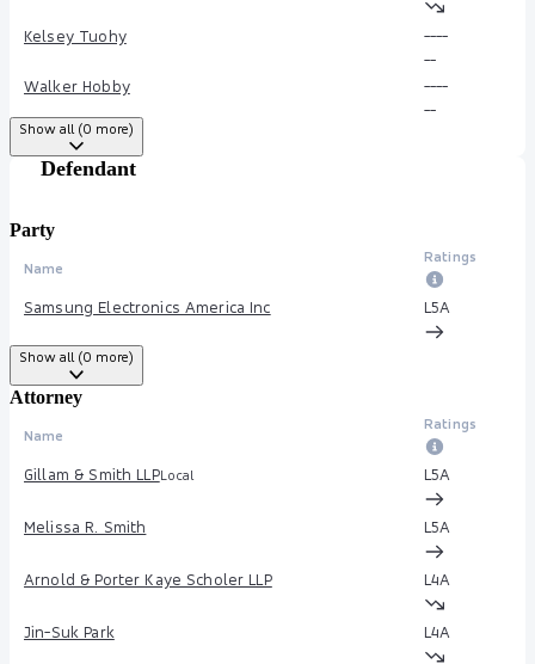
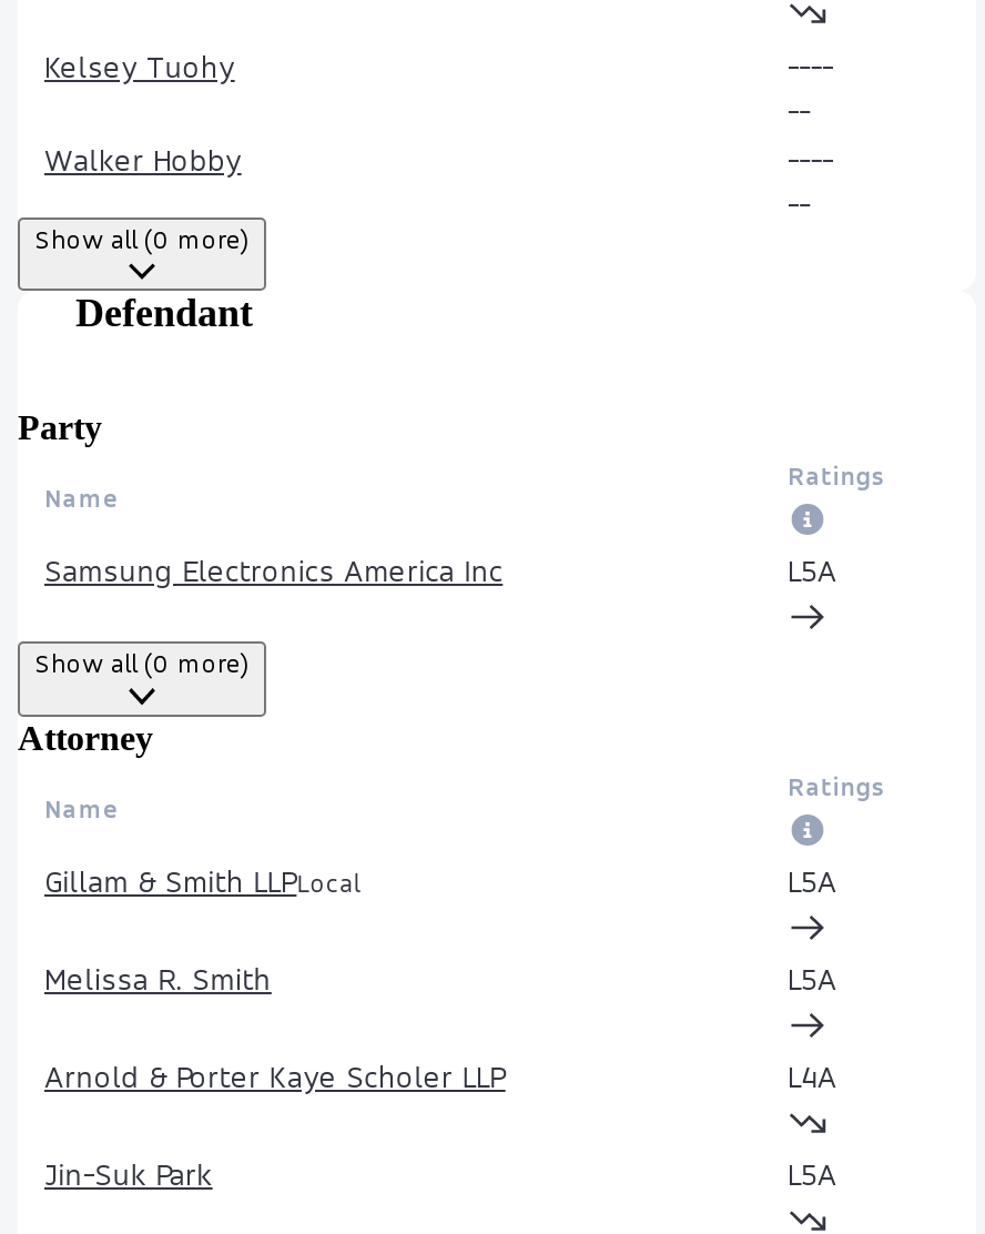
[424,622,451,641] L4A -> [788,1156,837,1192] L5A

